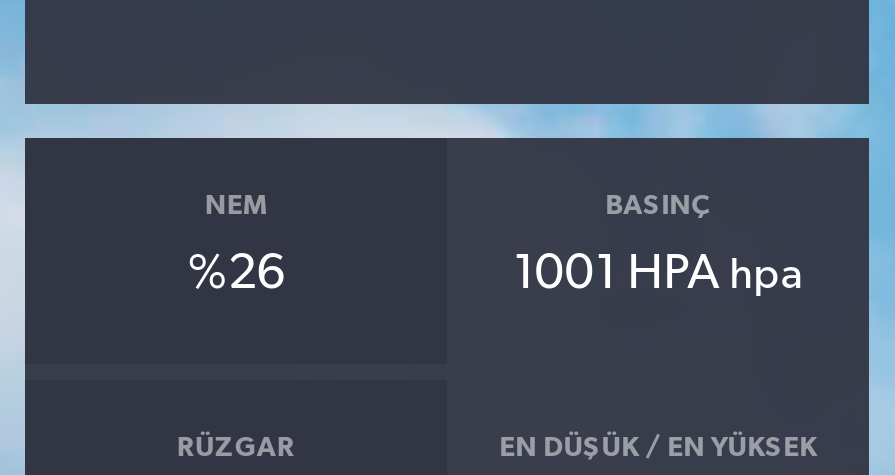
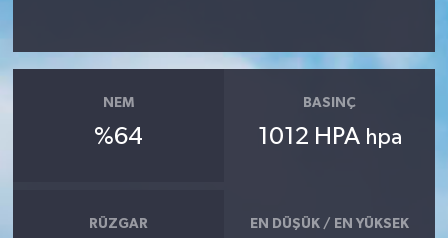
[188,251,284,299] %26 -> [94,125,143,149] %64
[513,251,803,299] 1001 HPA hpa -> [258,125,402,149] 1012 HPA hpa

